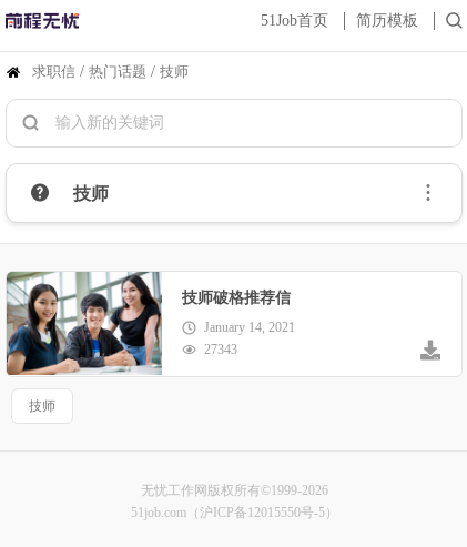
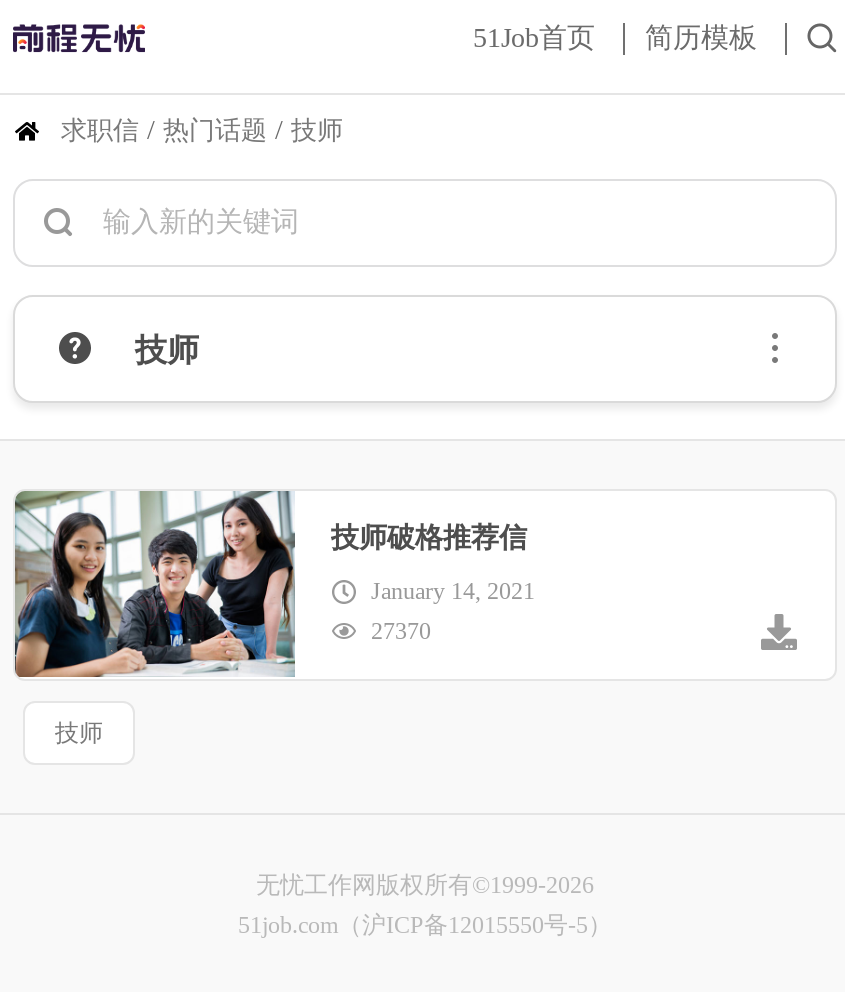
[204,342,237,357] 27343 -> [371,617,431,645] 27370

